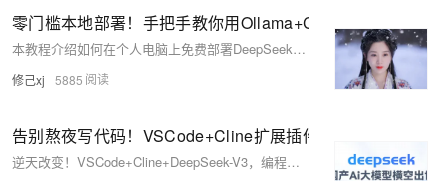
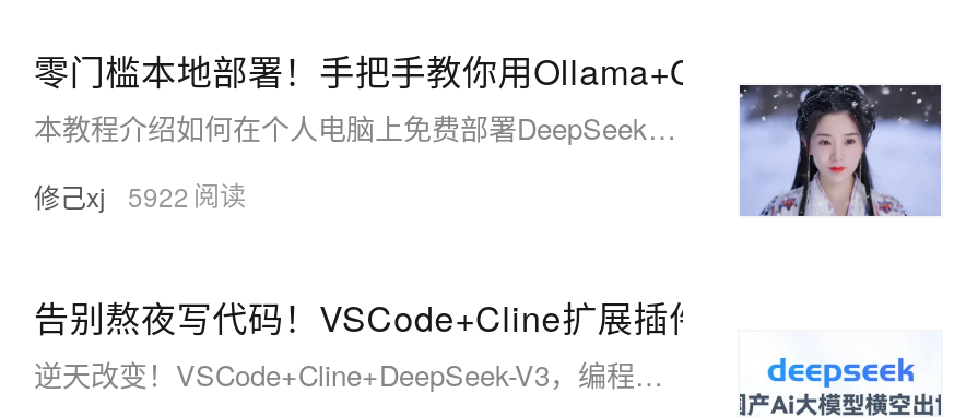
[12,71,83,88] 修己xj 5885 -> [34,177,189,214] 修己xj 5922

